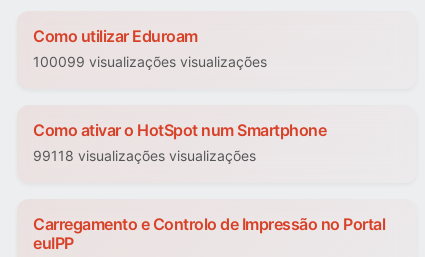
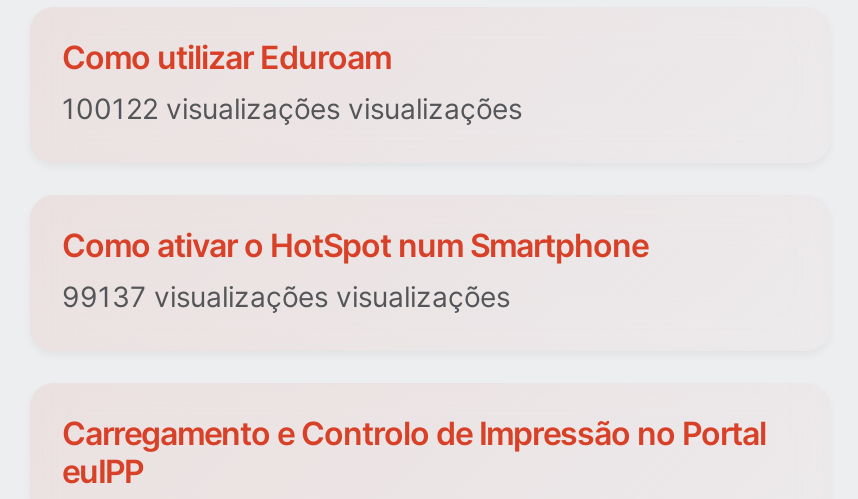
[33,53,267,70] 100099 visualizações visualizações -> [62,92,522,126] 100122 visualizações visualizações
[33,147,256,164] 99118 visualizações visualizações -> [62,280,510,314] 99137 visualizações visualizações

